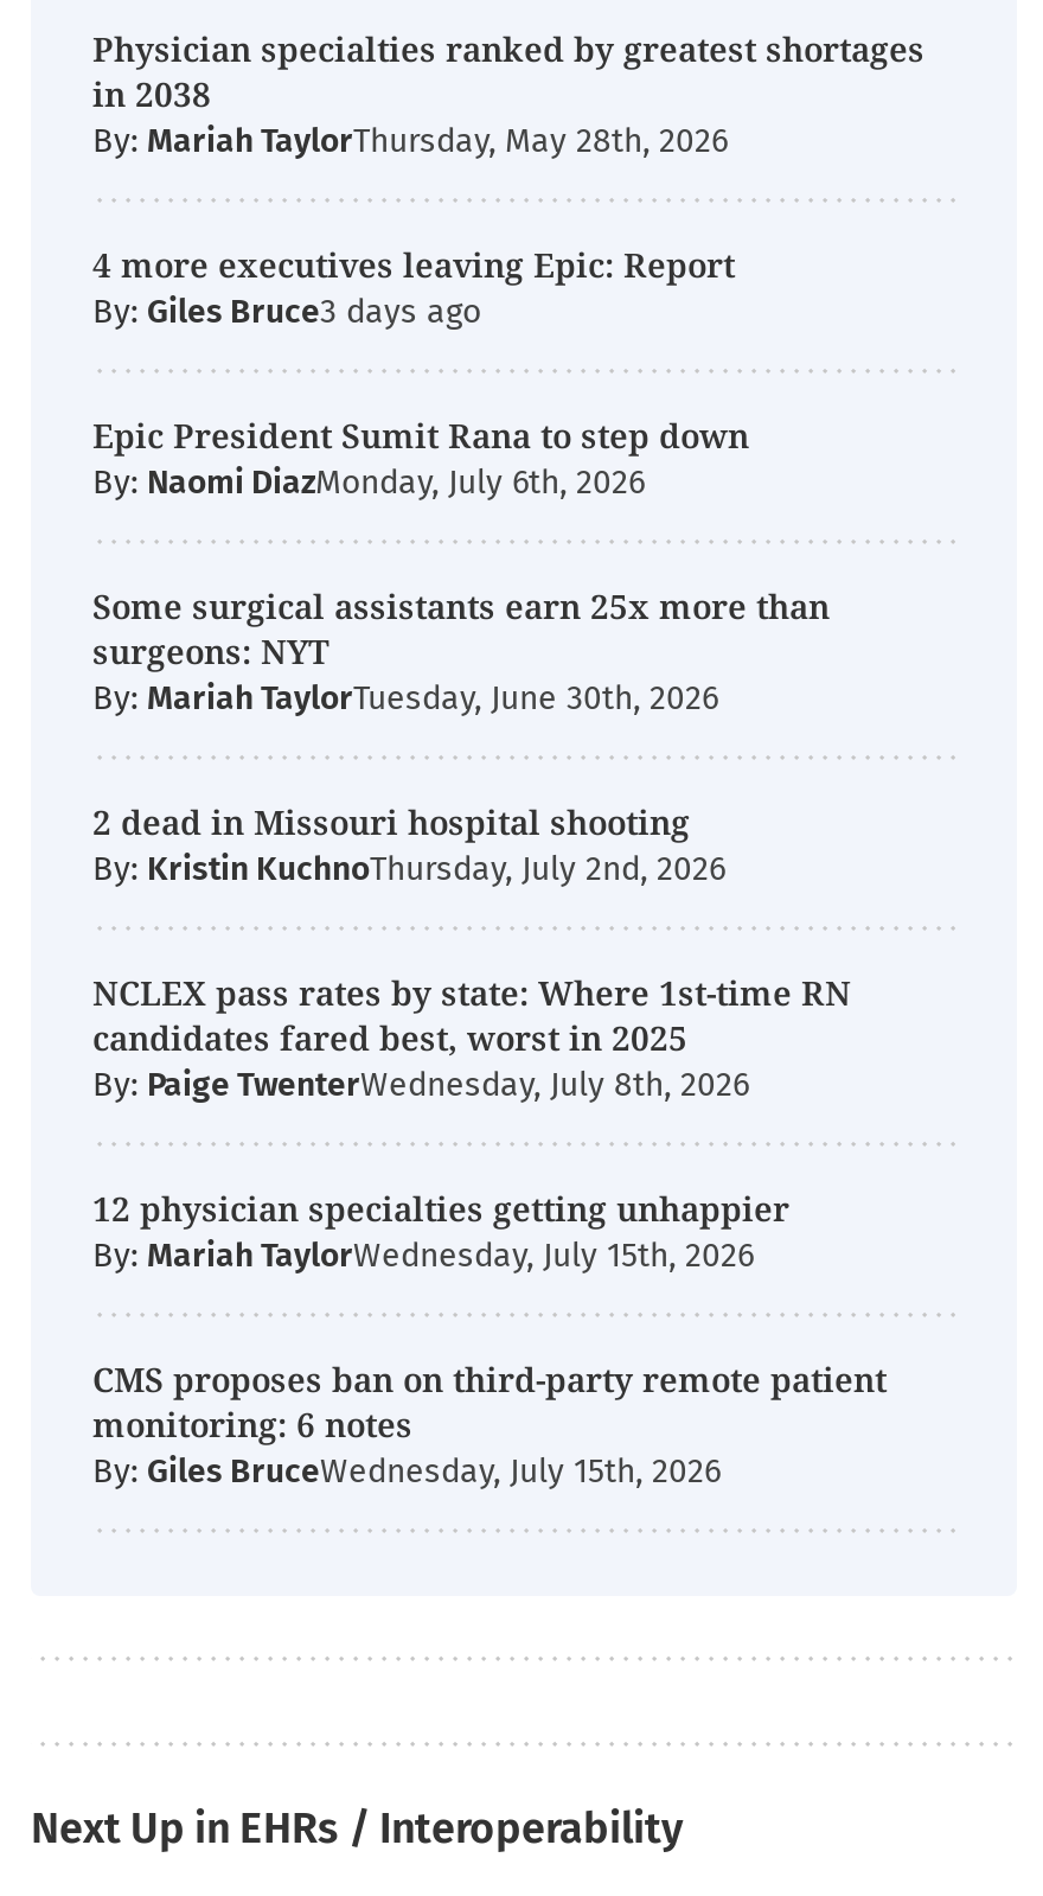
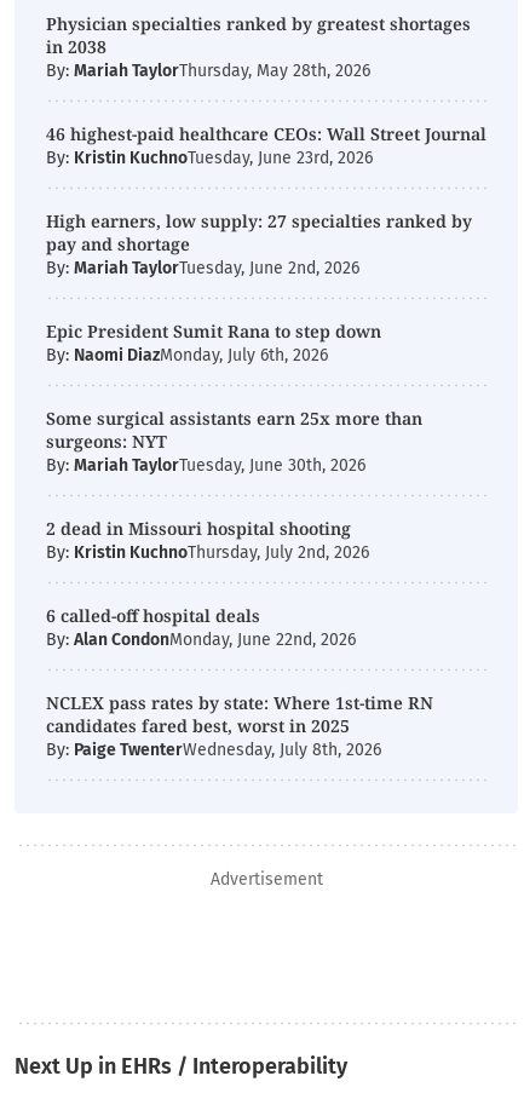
[92,242,735,332] 4 more executives leaving Epic: Report | By: Giles Bruce -> [46,122,486,278] 46 highest-paid healthcare CEOs: Wall Street Journal | By: Kristin KuchnoTuesday, June 23rd, 2026 | High earners, low supply: 27 specialties ranked by | pay and shortage | By: Mariah TaylorTuesday, June 2nd, 2026
none -> [46,604,356,650] 6 called-off hospital deals | By: Alan CondonMonday, June 22nd, 2026
moved [92,970,851,1105] -> [46,691,433,760]: NCLEX pass rates by state: Where 1st-time RN | candidates fared best, worst in 2025 | By: Paige TwenterWednesday, July 8th, 2026
[92,1186,887,1492] 12 physician specialties getting unhappier | By: Mariah TaylorWednesday, July 15th, 2026 | CMS proposes ban on third-party remote patient | monitoring: 6 notes | By: Giles BruceWednesday, July 15th, 2026 -> [210,869,323,890] Advertisement

